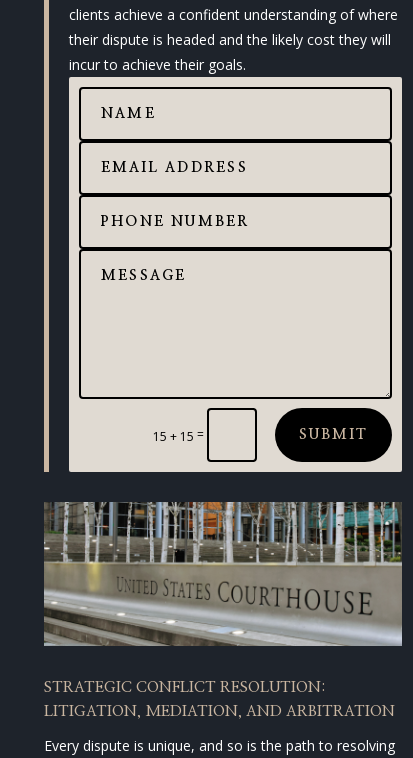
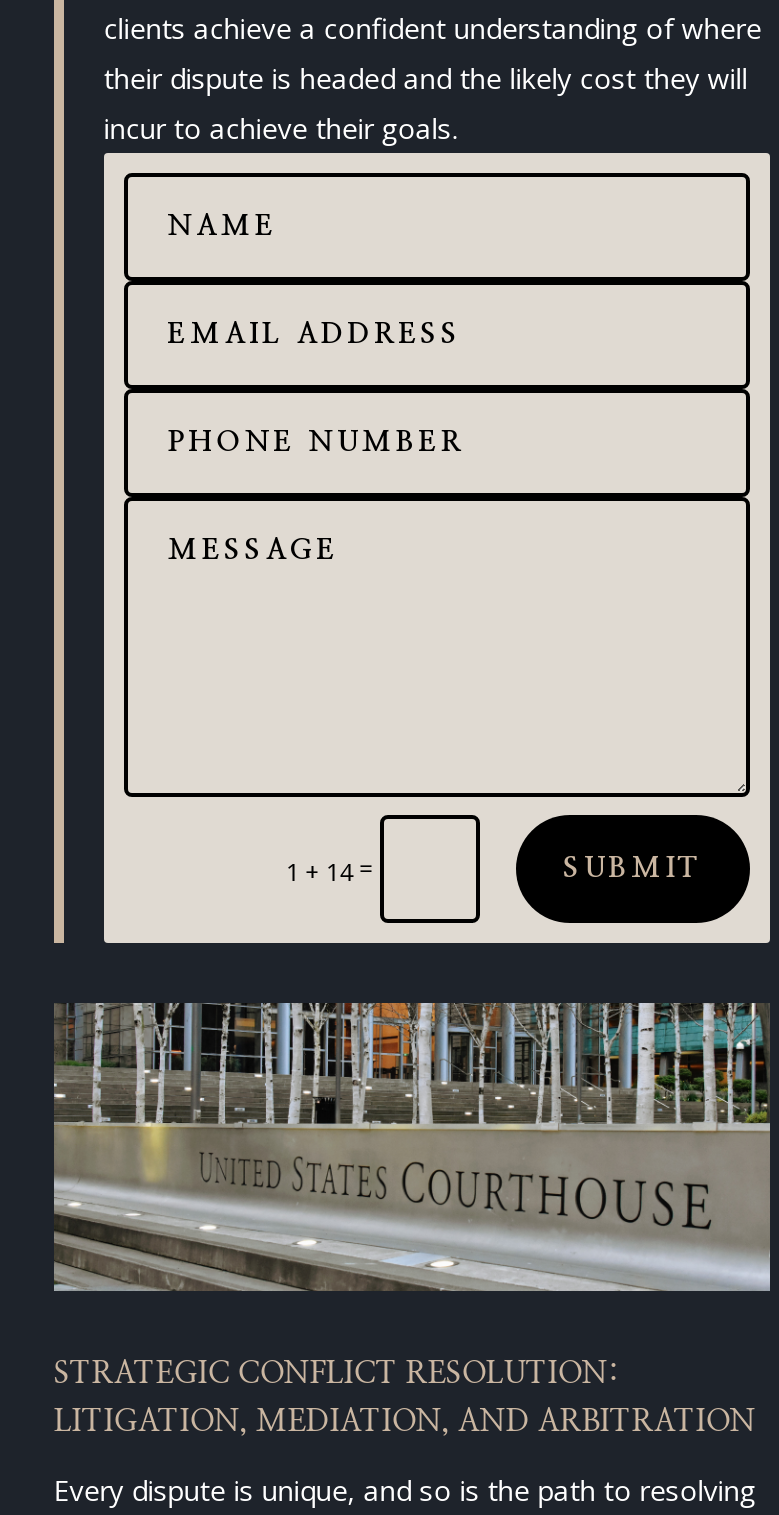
[153,426,207,445] 15 + 15= -> [285,852,379,888] 1 + 14=

